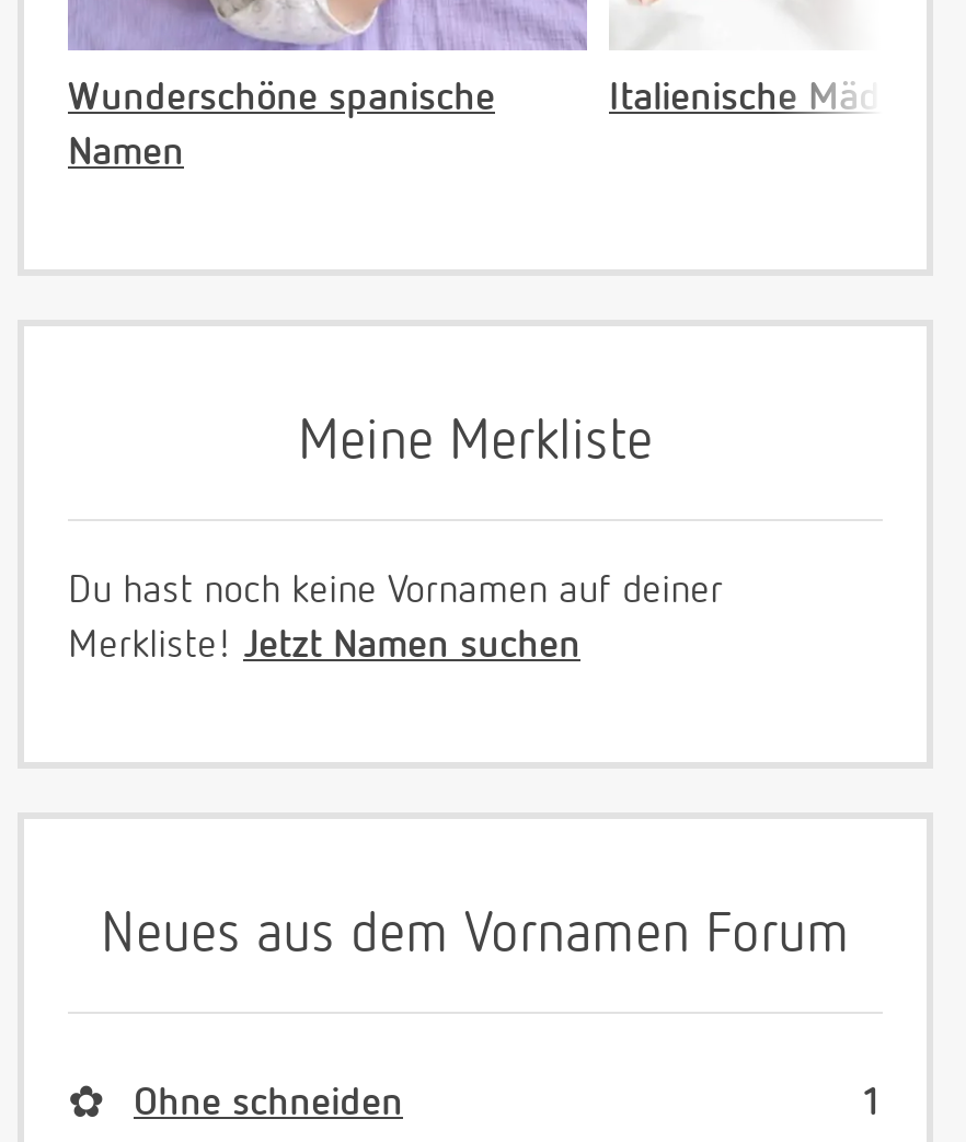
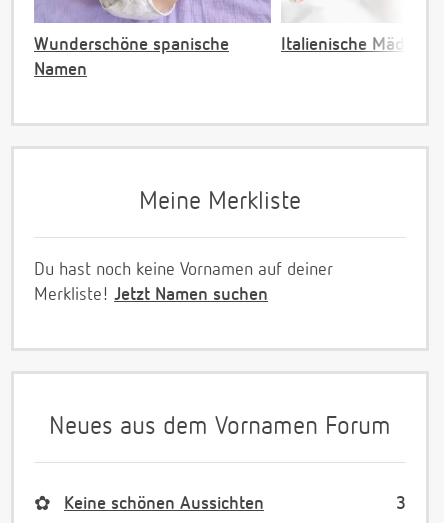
[134,1083,403,1123] Ohne schneiden -> [64,495,264,513] Keine schönen Aussichten
[861,1083,883,1123] 1 -> [396,495,406,513] 3

